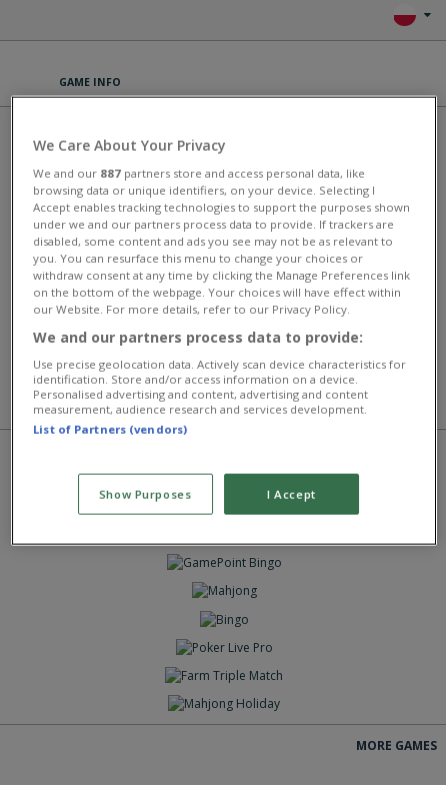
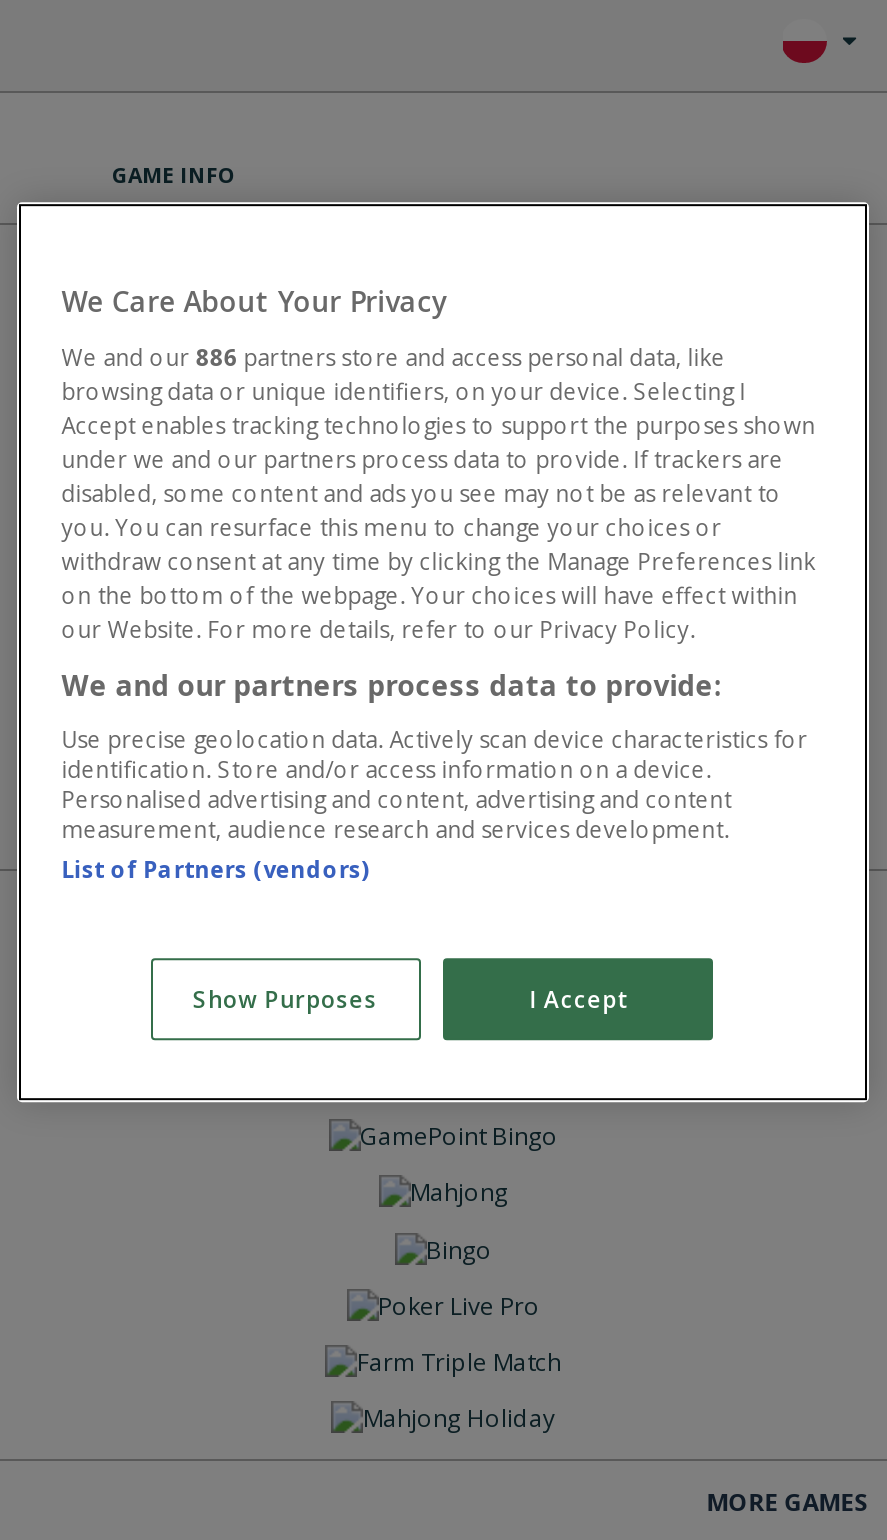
[33,166,365,181] We and our 887 partners store and access personal data, like -> [61,342,725,372] We and our 886 partners store and access personal data, like

